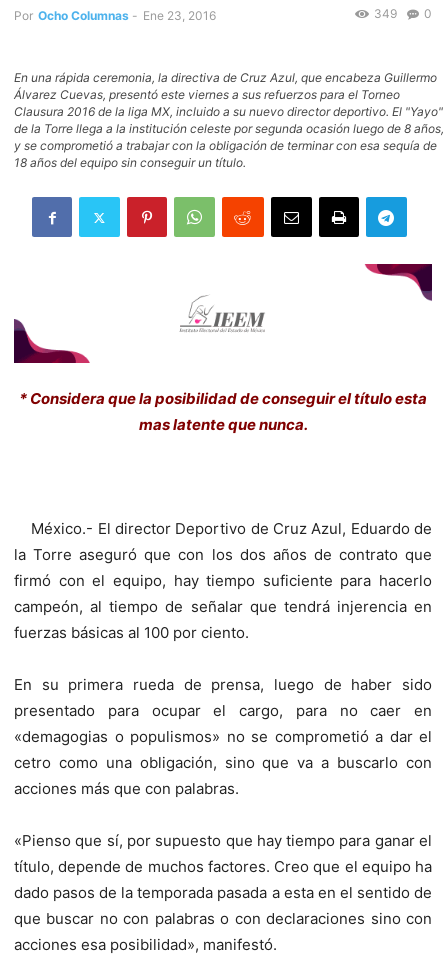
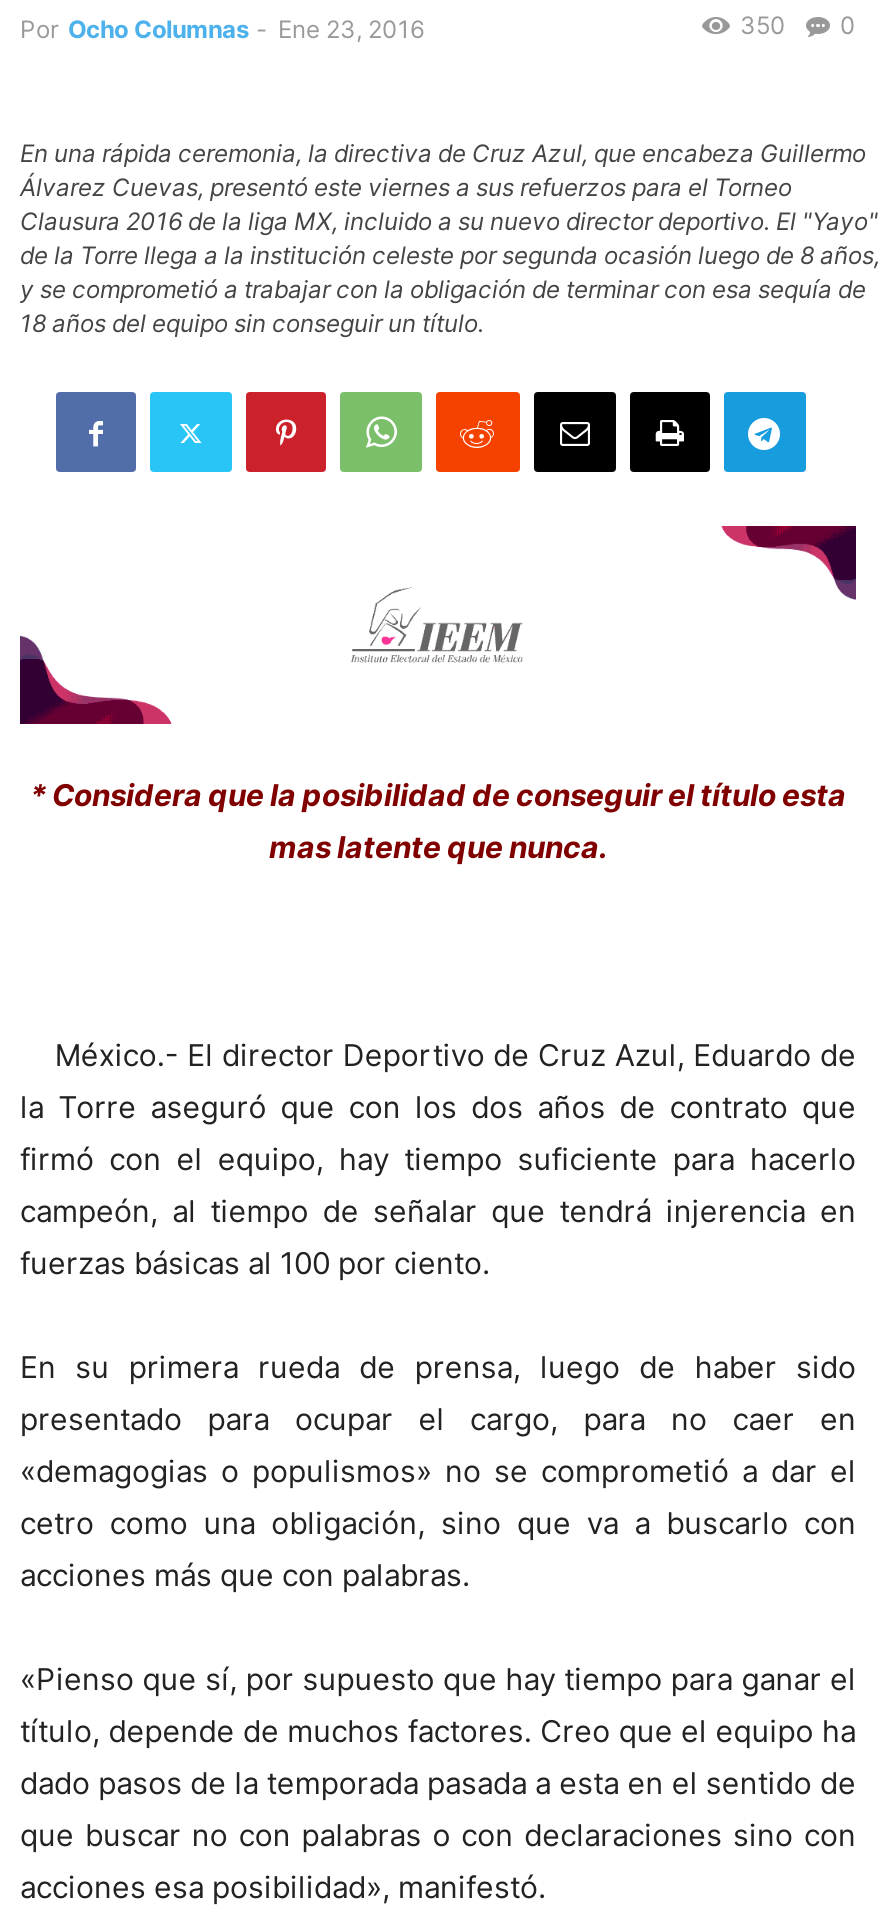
[374,6,432,21] 349 0 -> [740,10,856,40] 350 0

